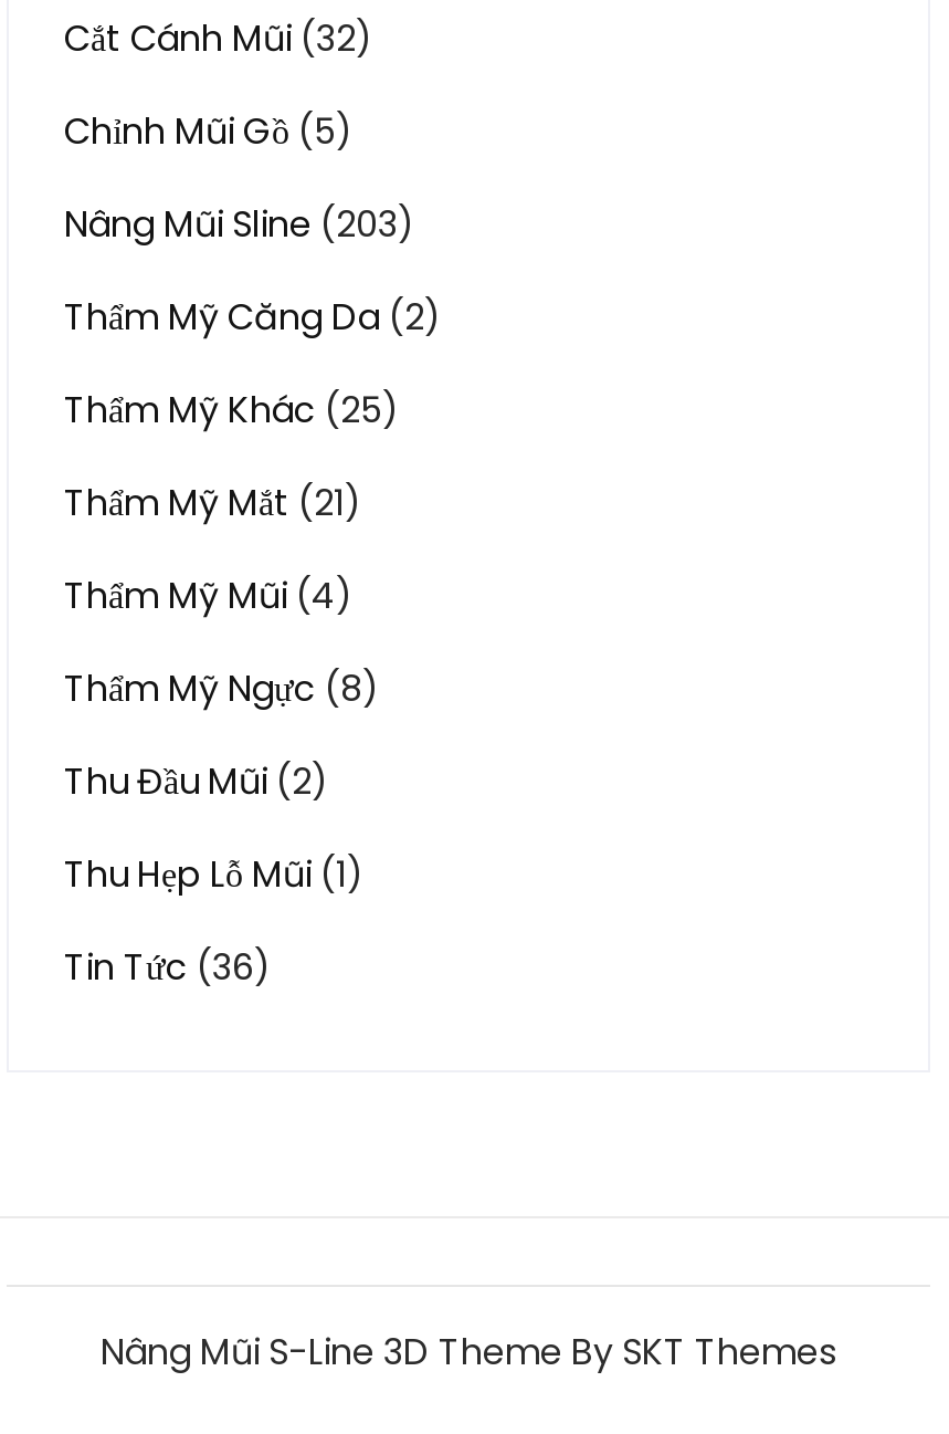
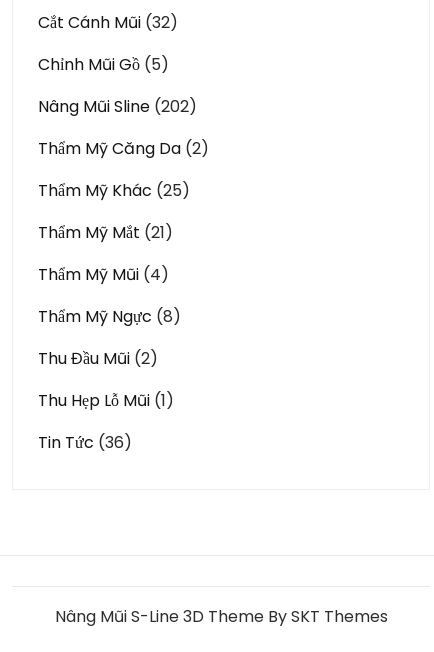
[64,199,415,250] Nâng Mũi Sline (203) -> [38,95,197,118] Nâng Mũi Sline (202)

